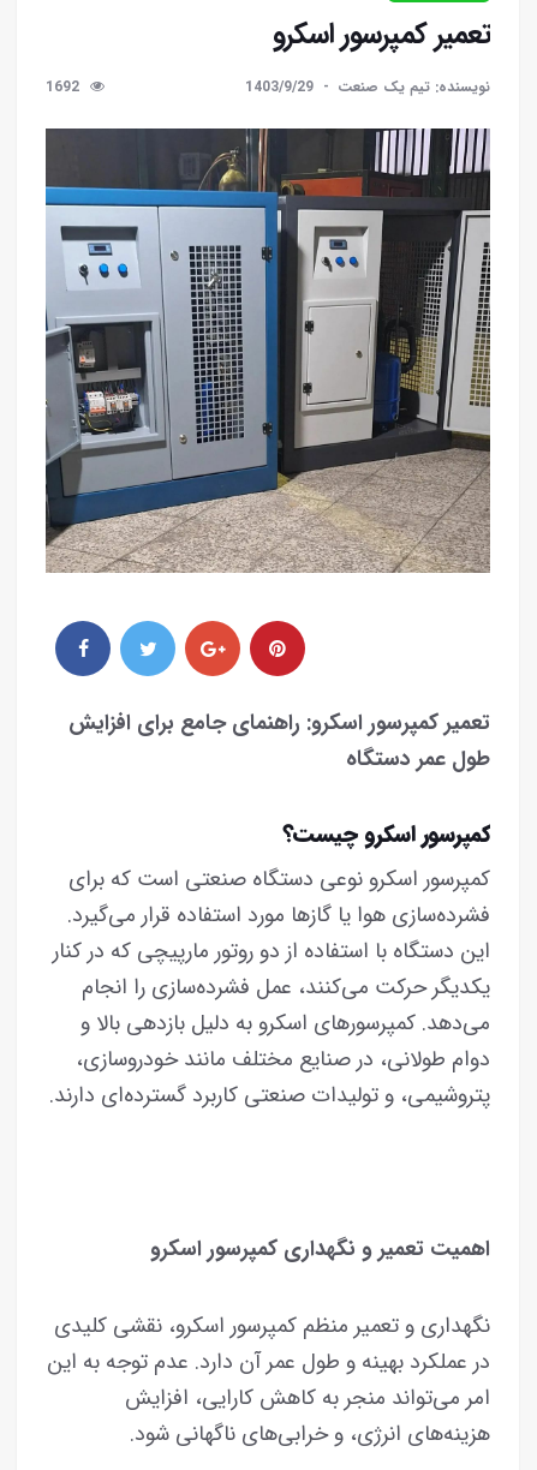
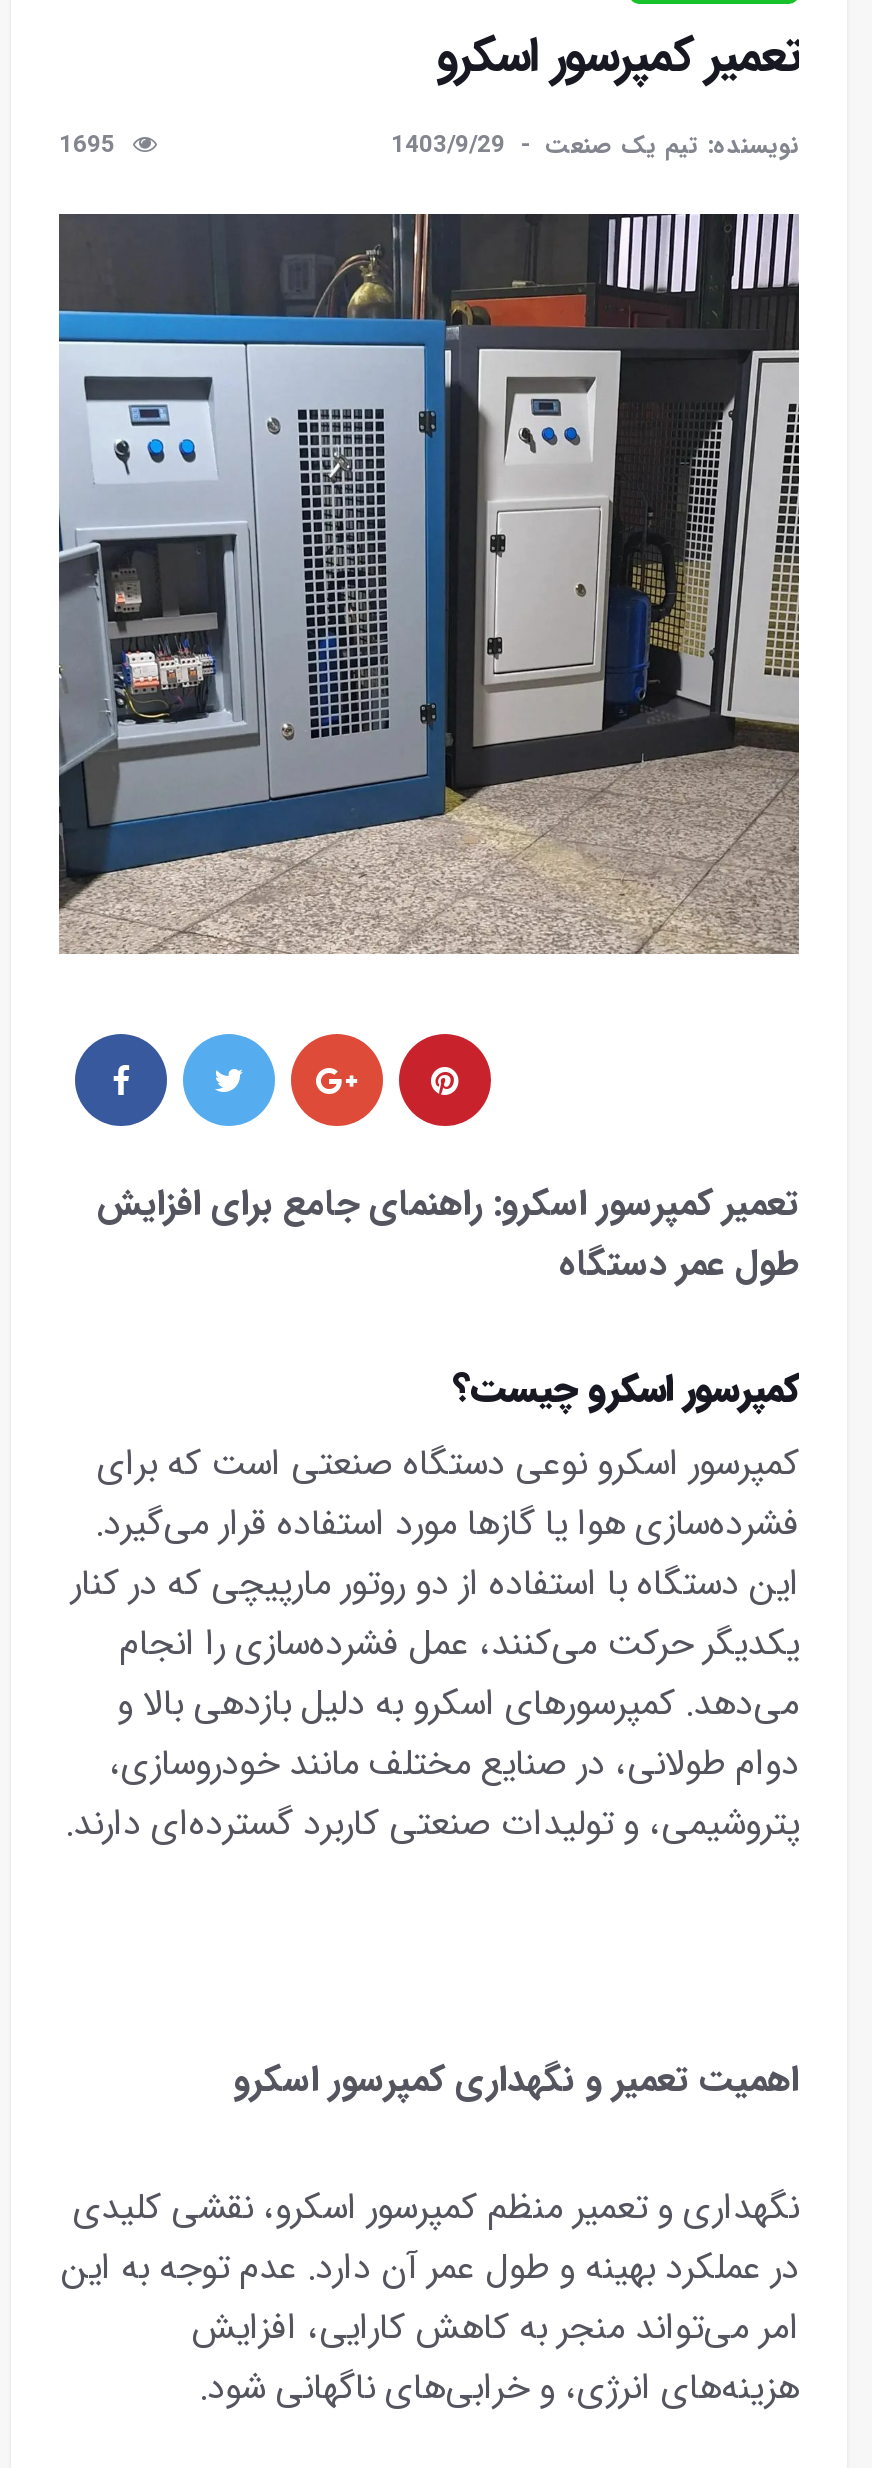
[46,76,79,98] 1692 -> [59,126,115,164] 1695

